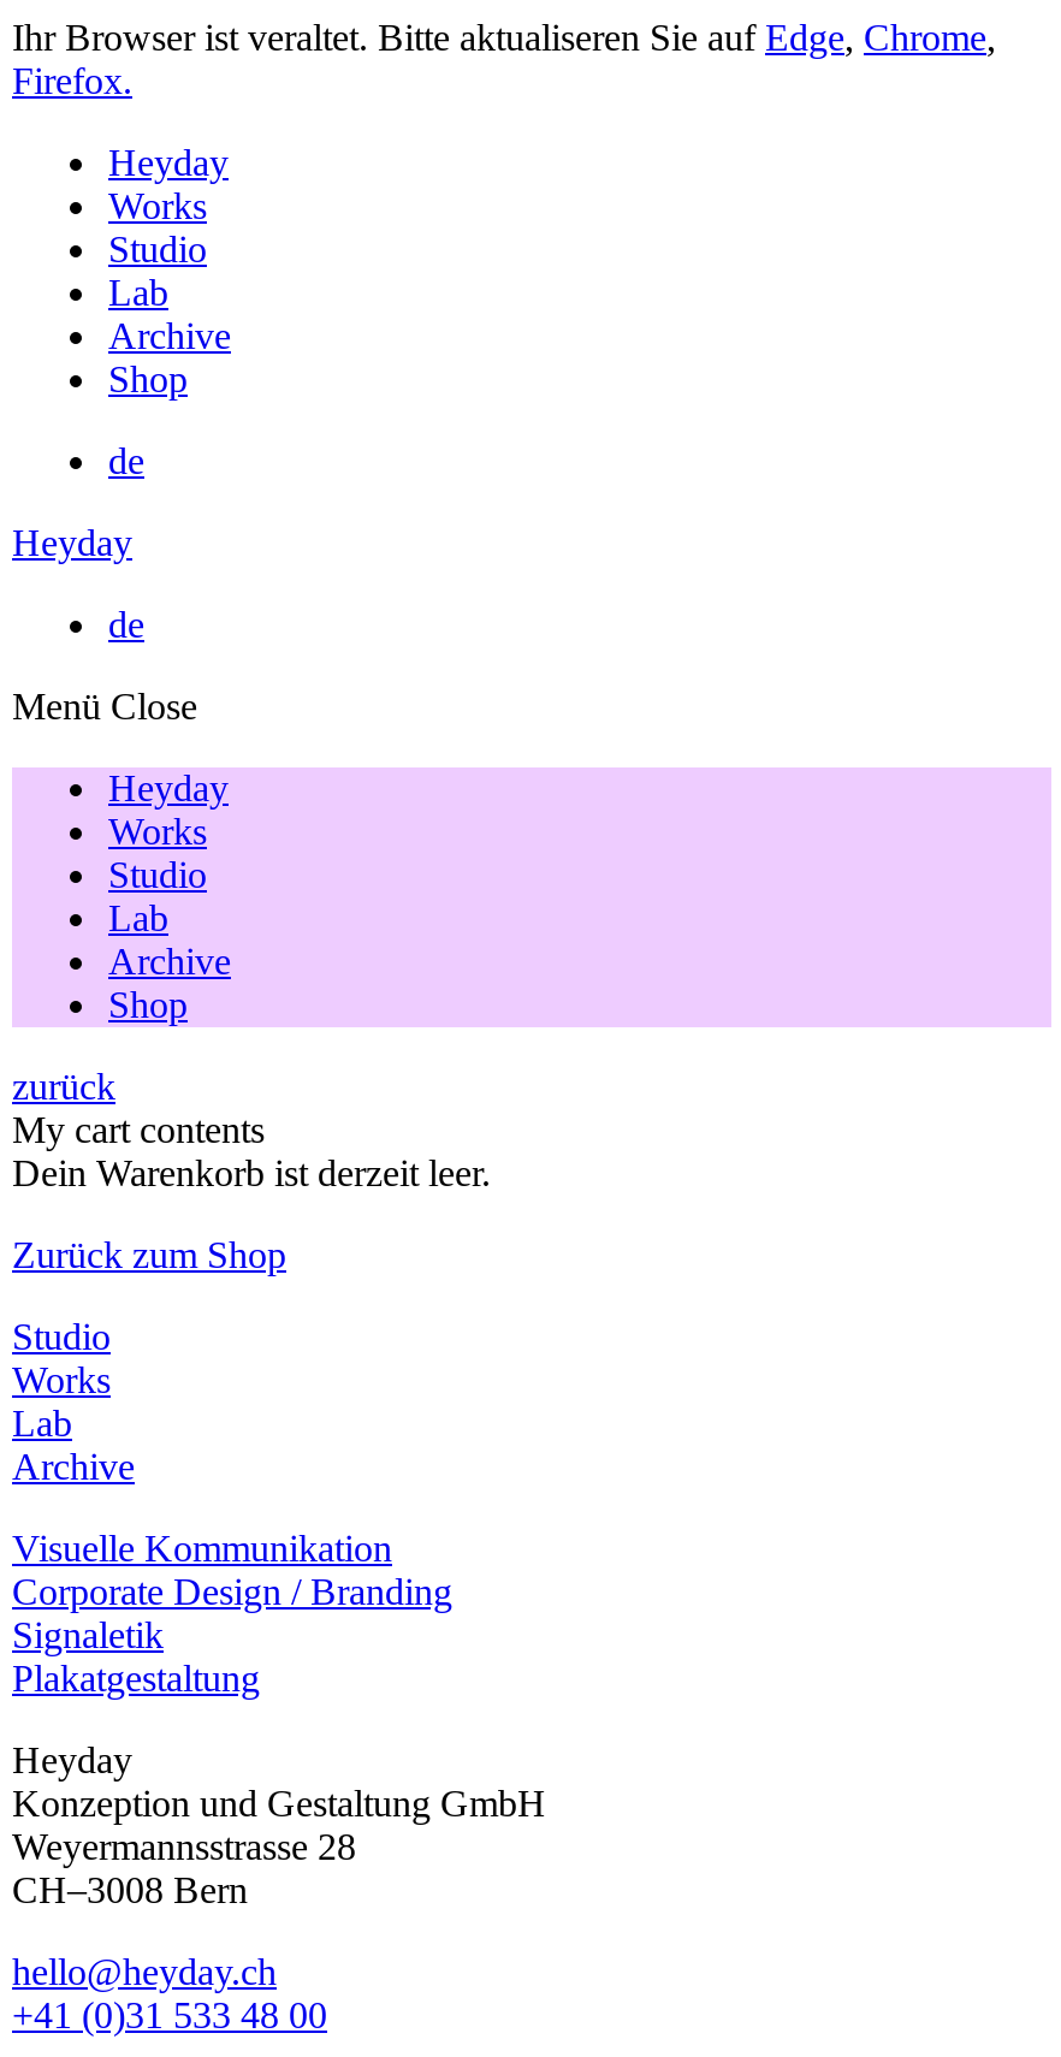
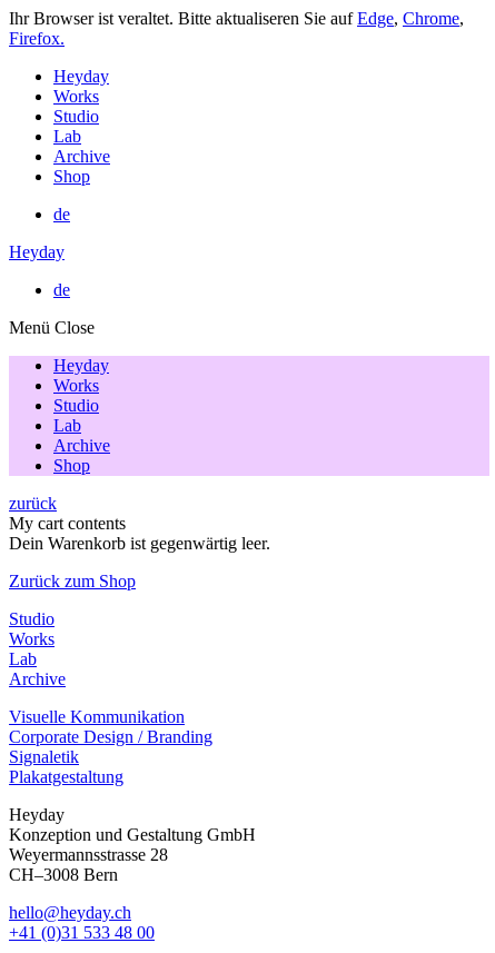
[12,1152,491,1193] Dein Warenkorb ist derzeit leer. -> [9,534,270,553] Dein Warenkorb ist gegenwärtig leer.

